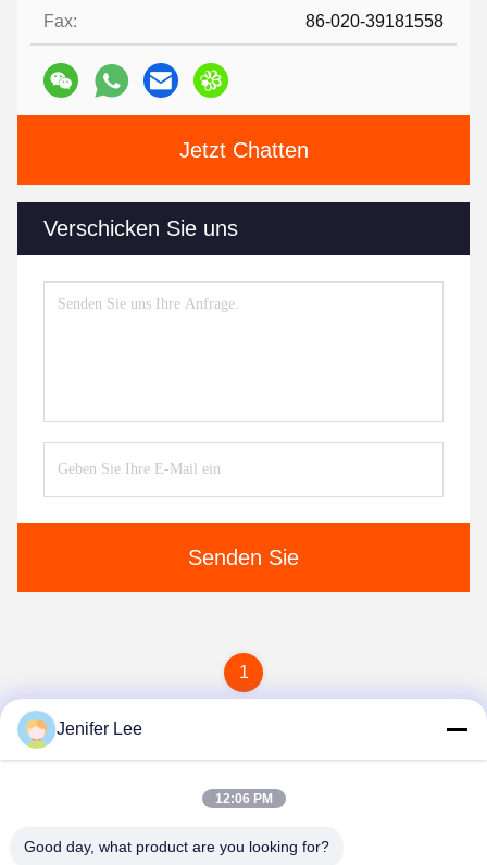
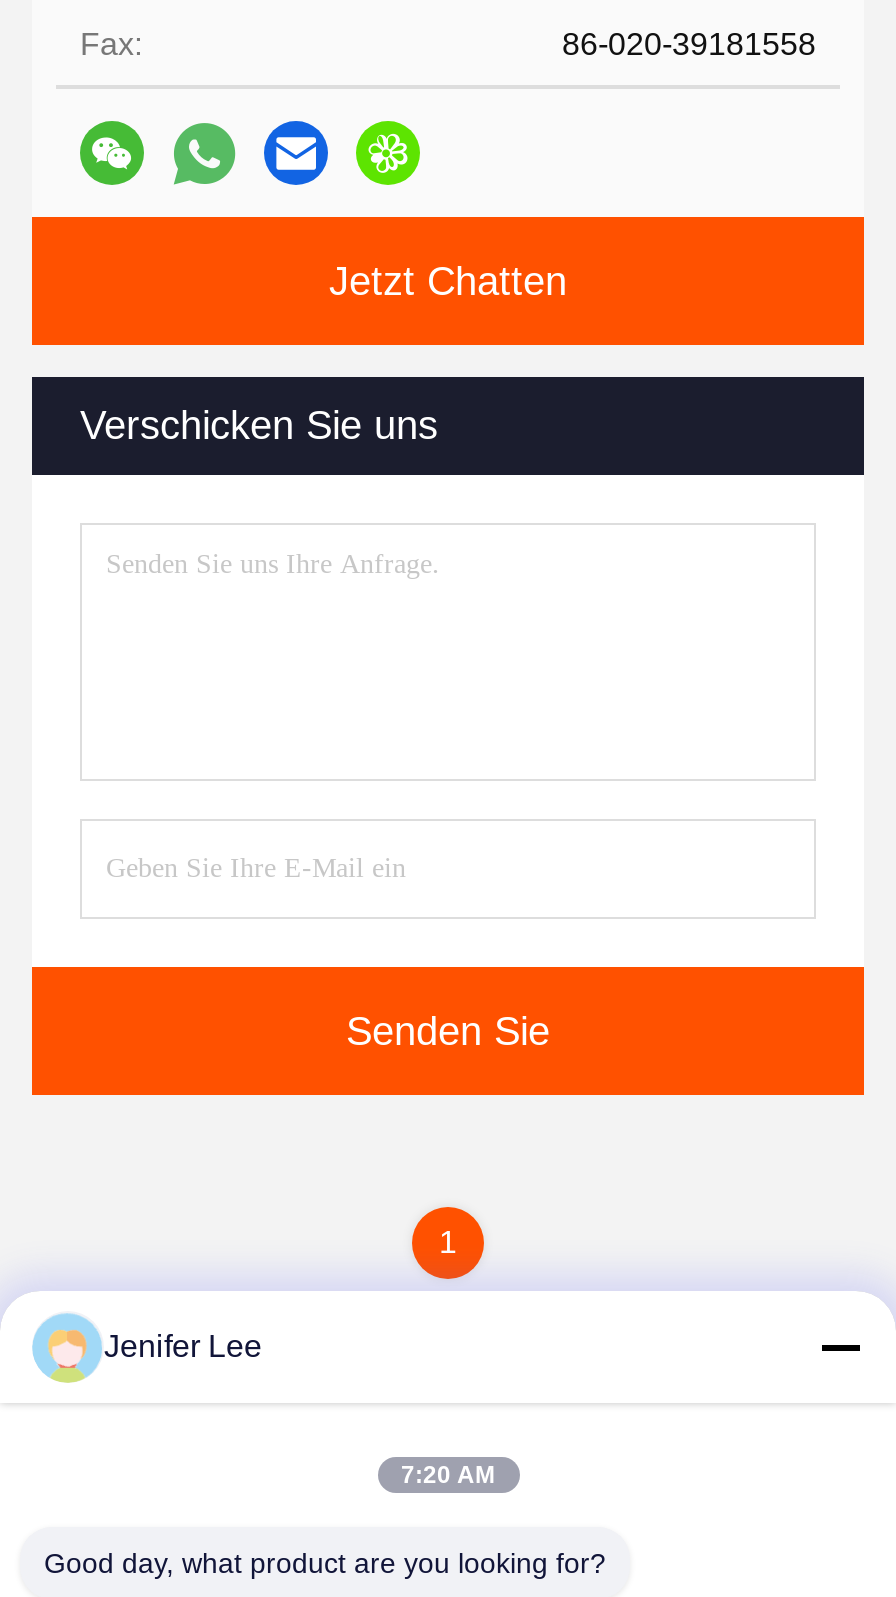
[215,791,272,806] 12:06 PM -> [401,1461,495,1489] 7:20 AM

